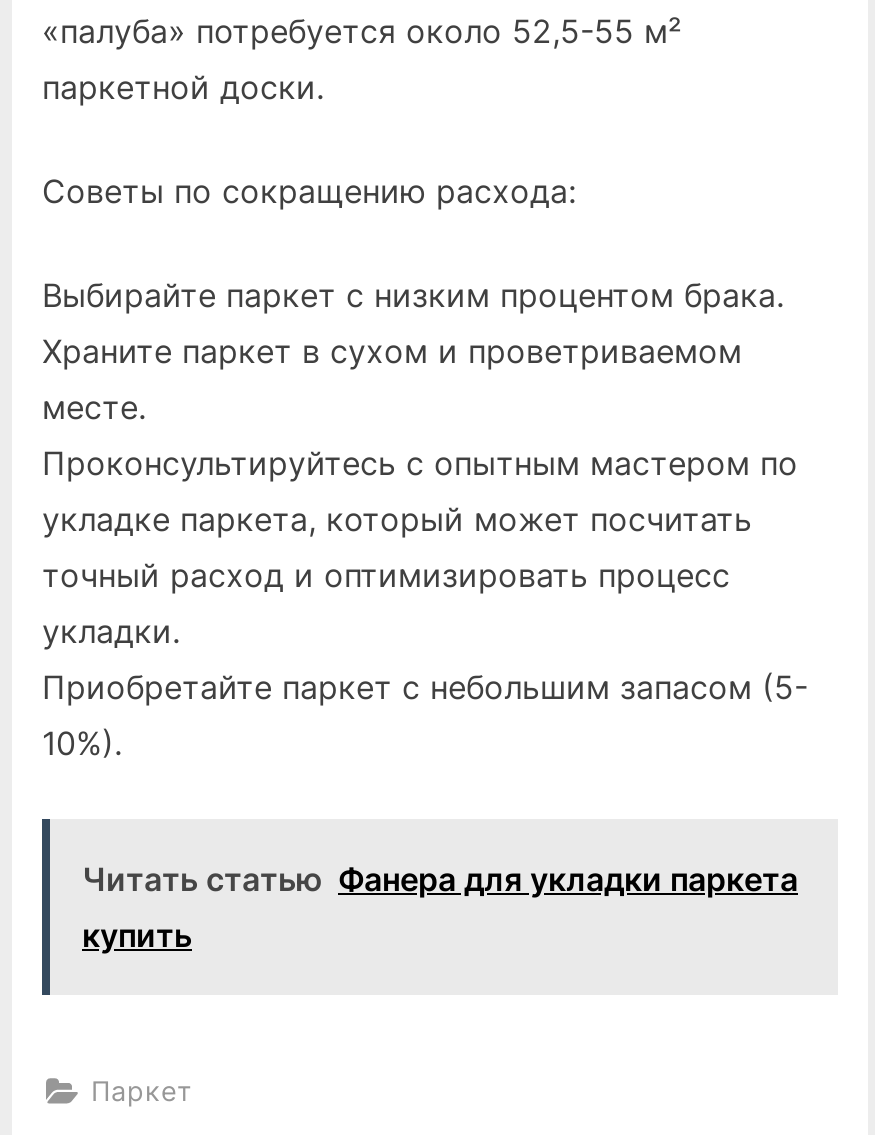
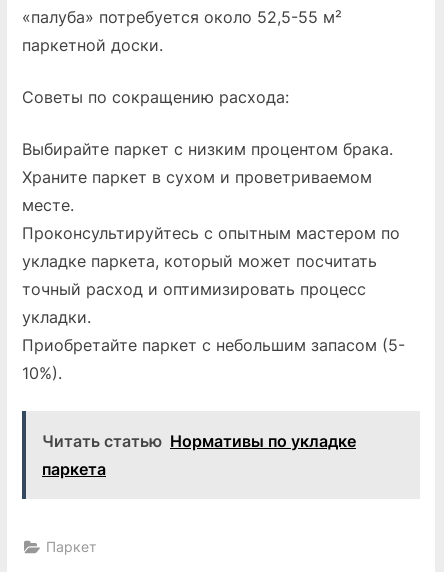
[82,858,798,954] Читать статью Фанера для укладки паркета | купить -> [42,431,356,479] Читать статью Нормативы по укладке | паркета

